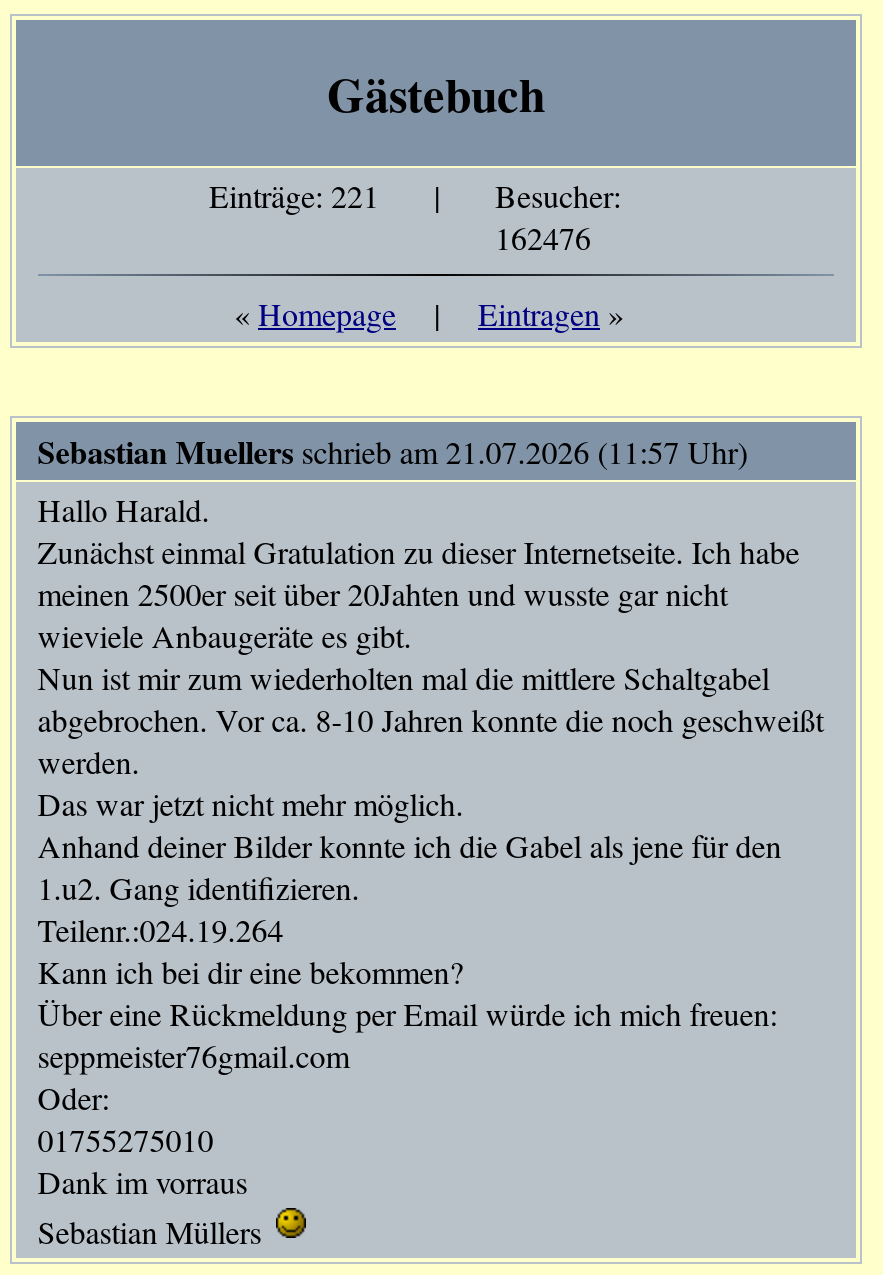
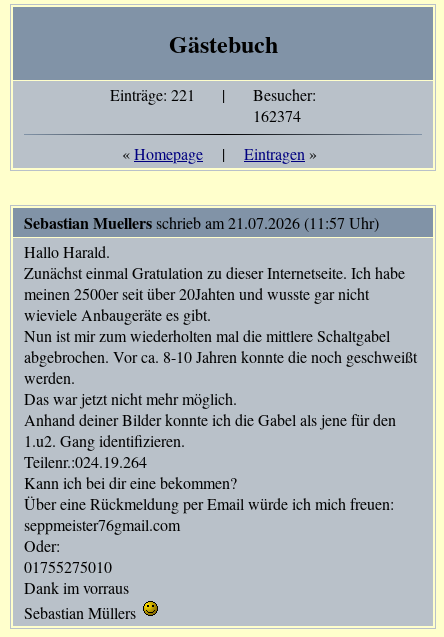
[495,217,591,259] 162476 -> [252,105,300,126] 162374

